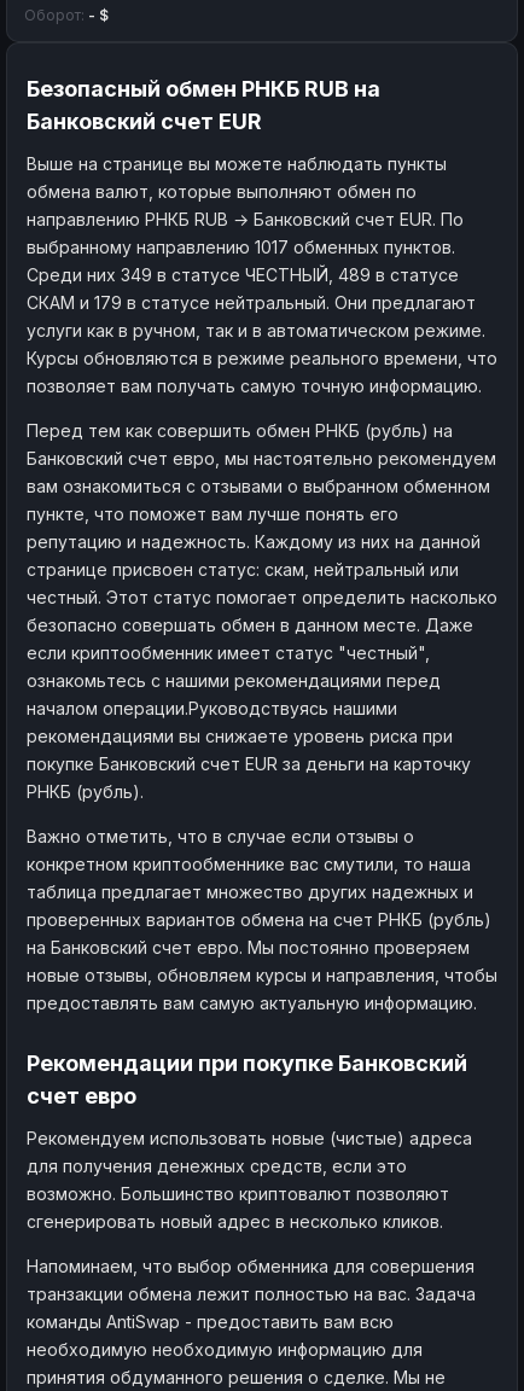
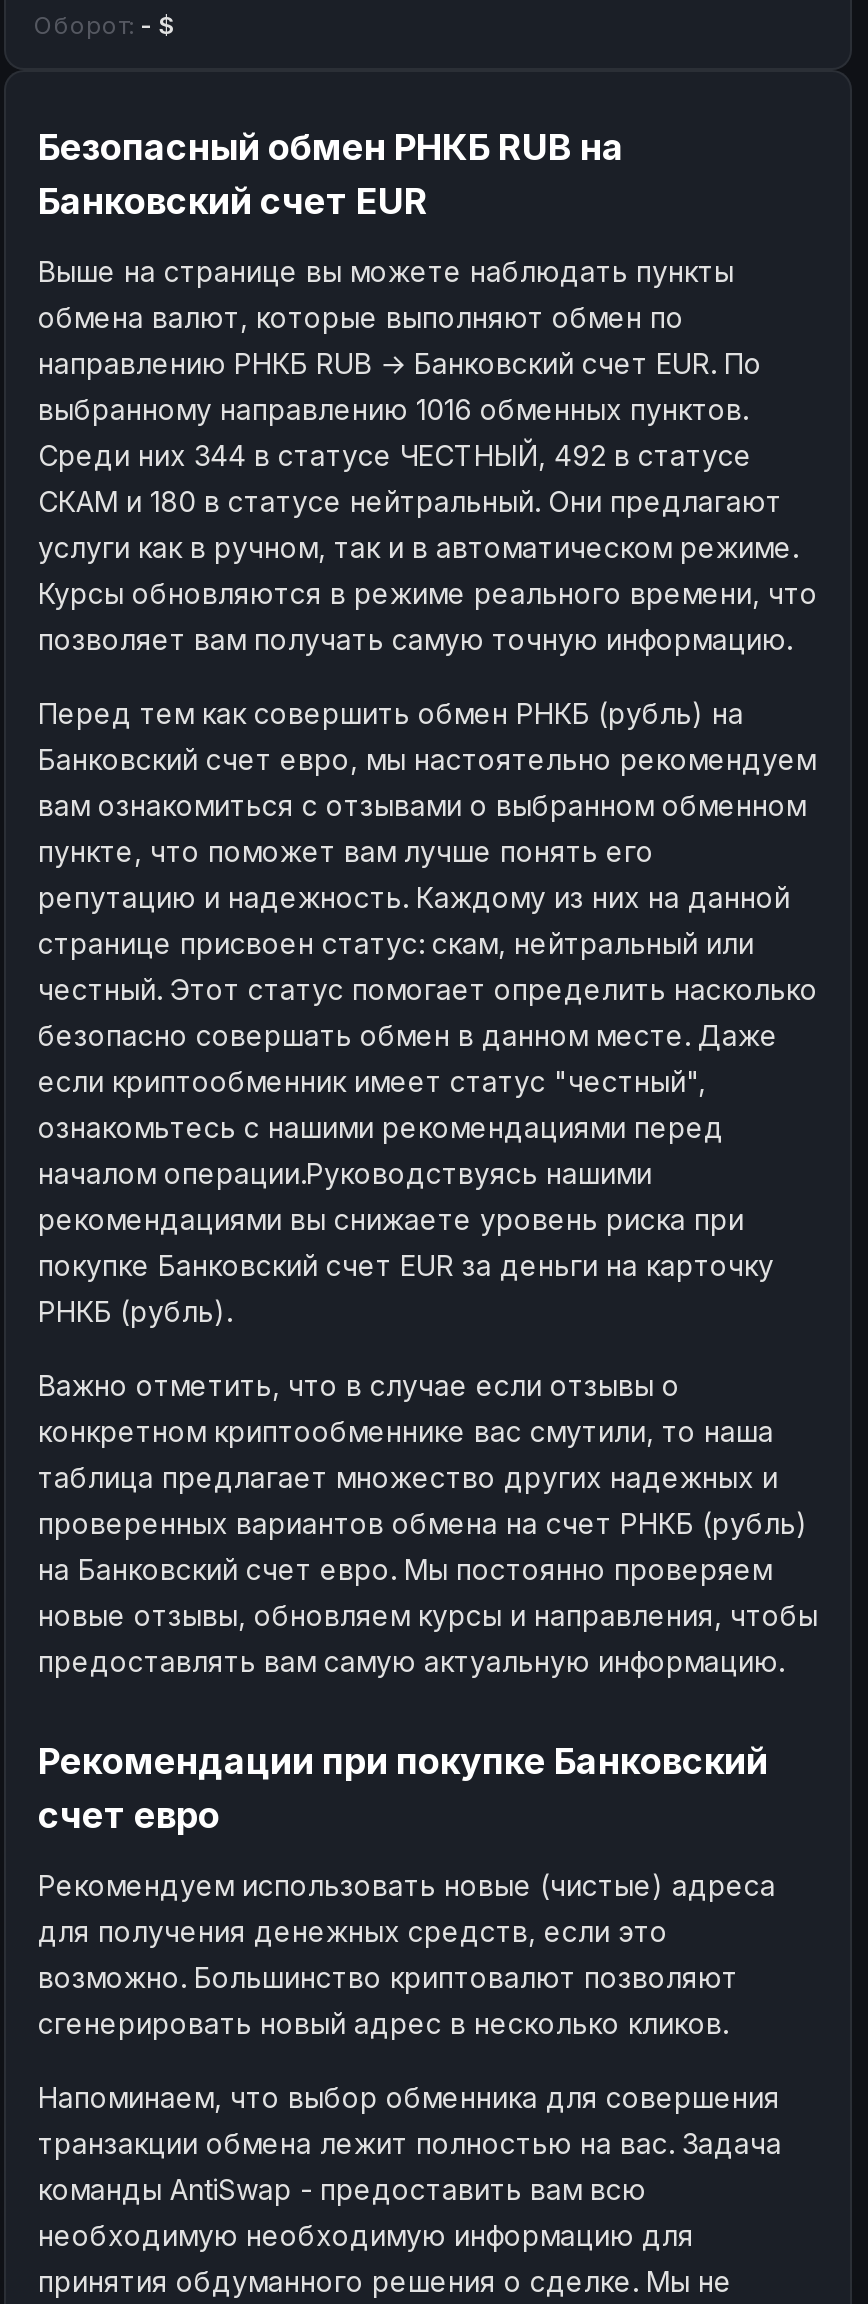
[27,236,455,257] выбранному направлению 1017 обменных пунктов. -> [38,391,748,425] выбранному направлению 1016 обменных пунктов.
[27,264,459,284] Среди них 349 в статусе ЧЕСТНЫЙ, 489 в статусе -> [38,437,752,471] Среди них 344 в статусе ЧЕСТНЫЙ, 492 в статусе
[27,292,476,312] СКАМ и 179 в статусе нейтральный. Они предлагают -> [38,483,782,517] СКАМ и 180 в статусе нейтральный. Они предлагают

